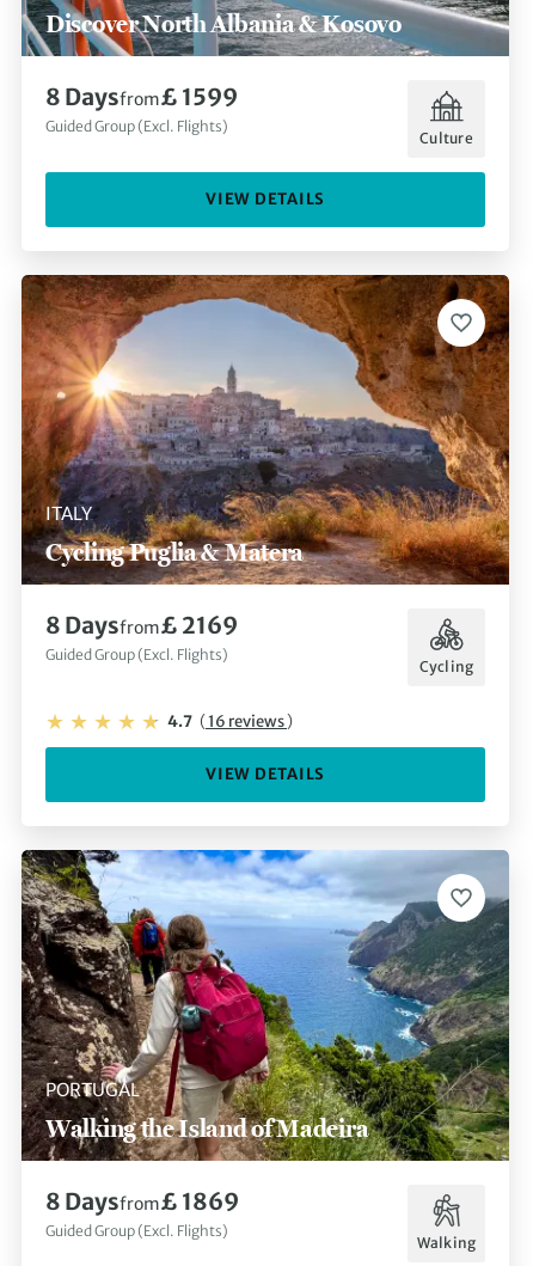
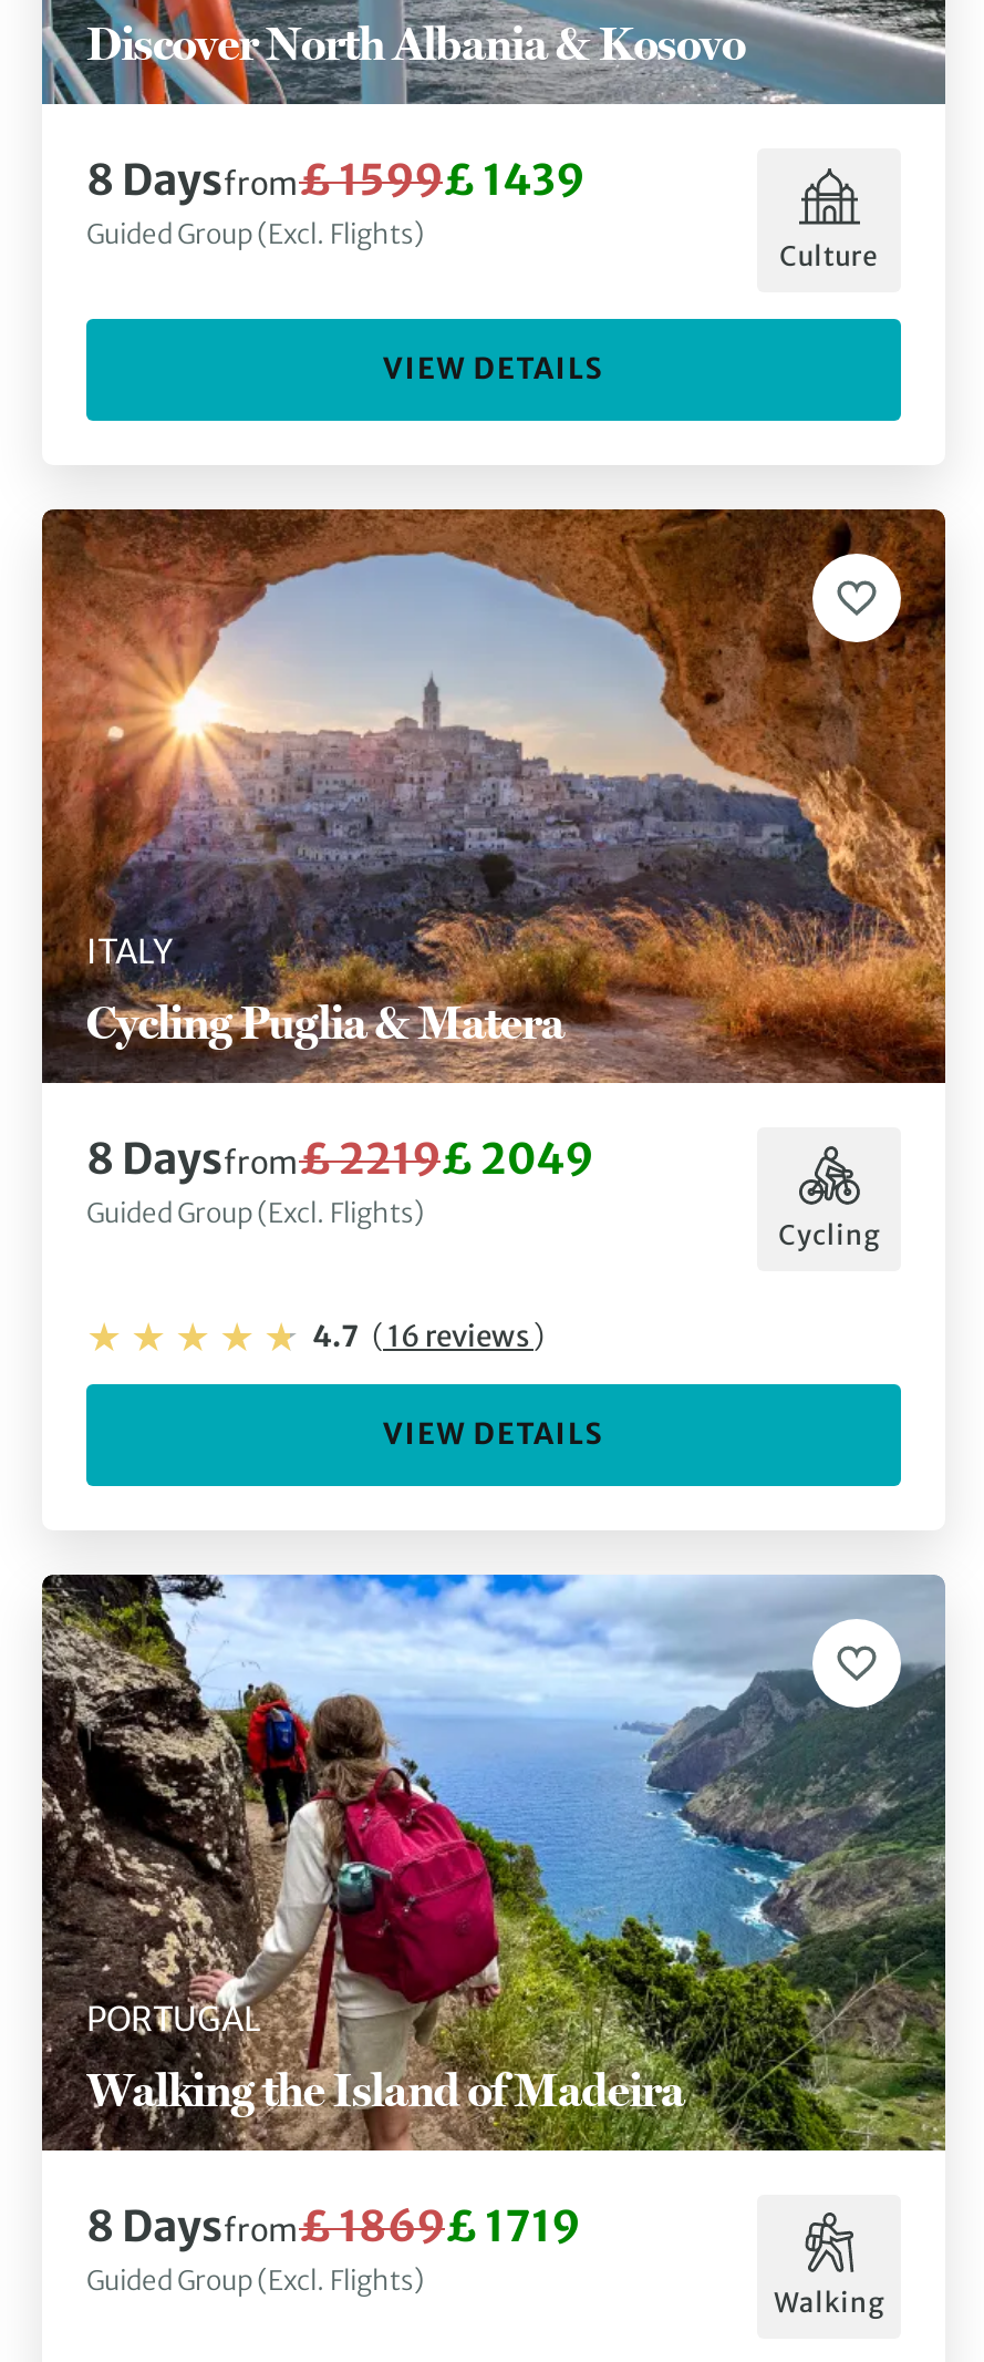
[45,82,238,111] 8 Daysfrom£ 1599 -> [86,152,584,205] 8 Daysfrom£ 1599£ 1439
[45,611,238,639] 8 Daysfrom£ 2169 -> [86,1132,593,1185] 8 Daysfrom£ 2219£ 2049
[45,1187,239,1215] 8 Daysfrom£ 1869 -> [86,2198,580,2251] 8 Daysfrom£ 1869£ 1719

